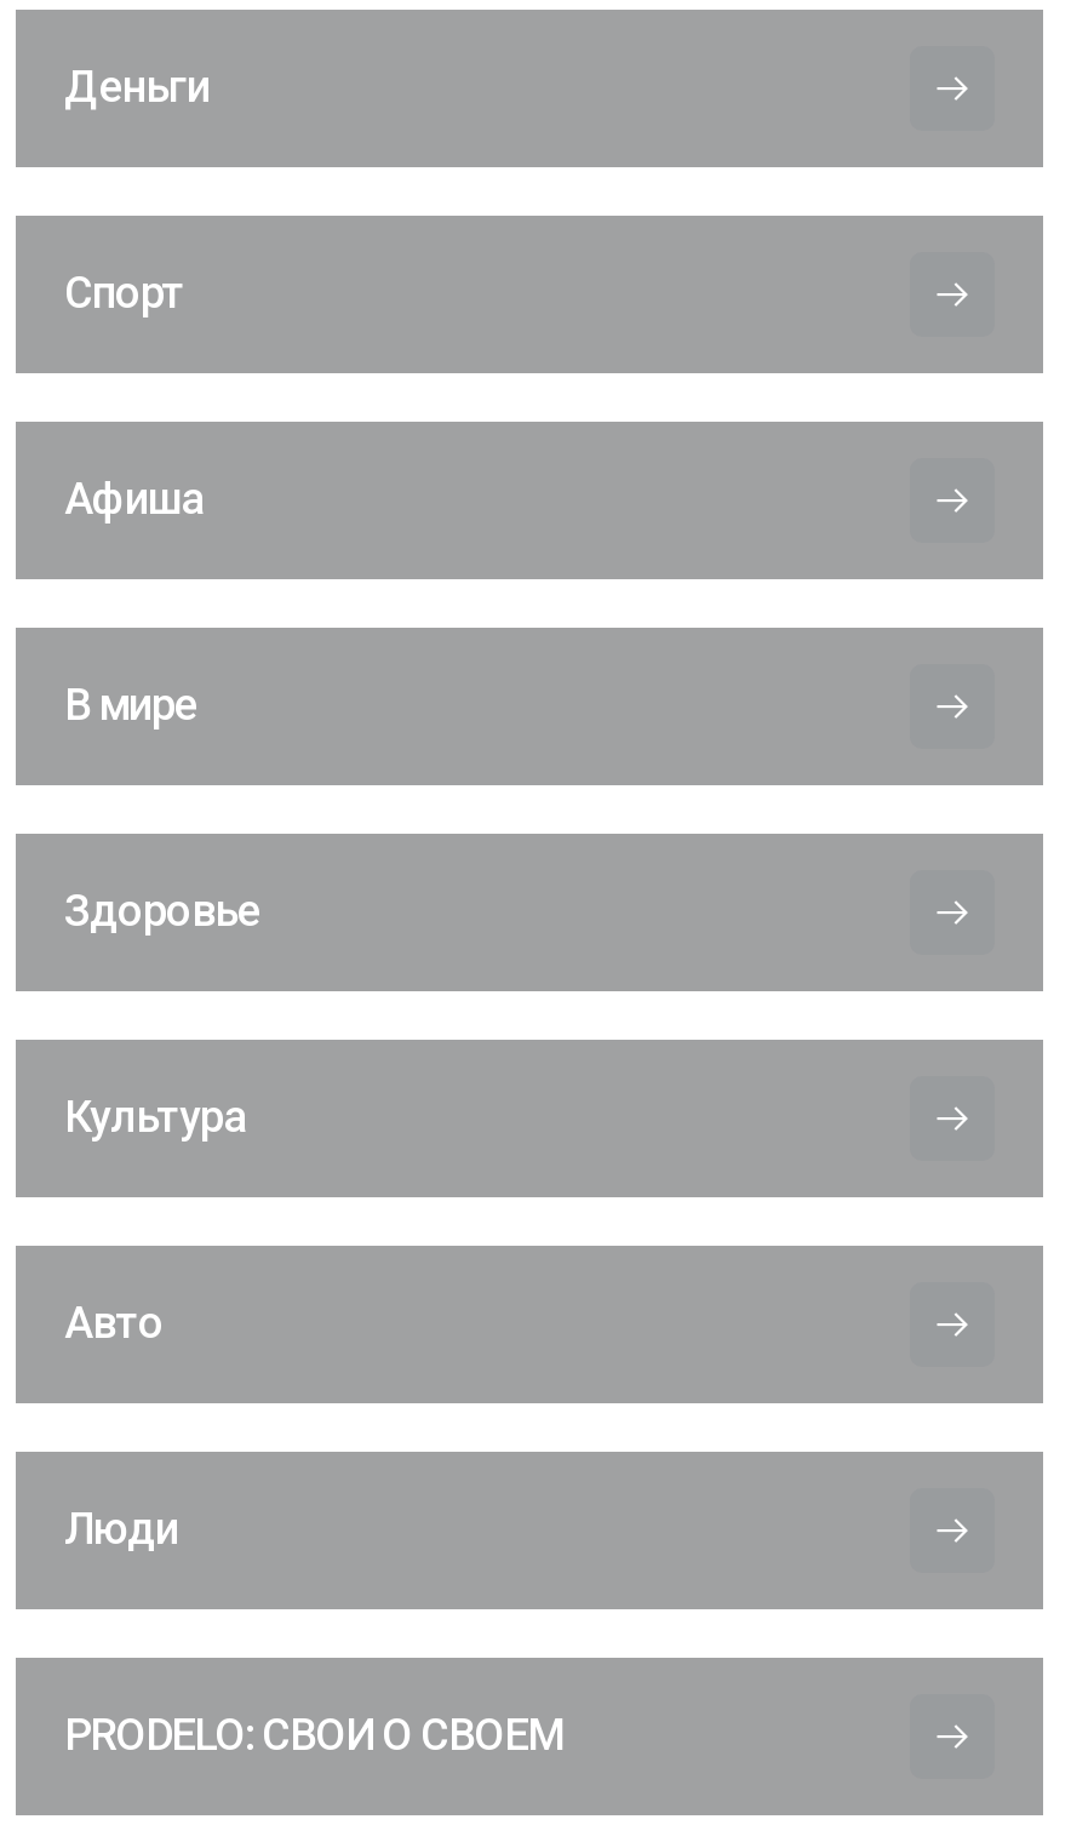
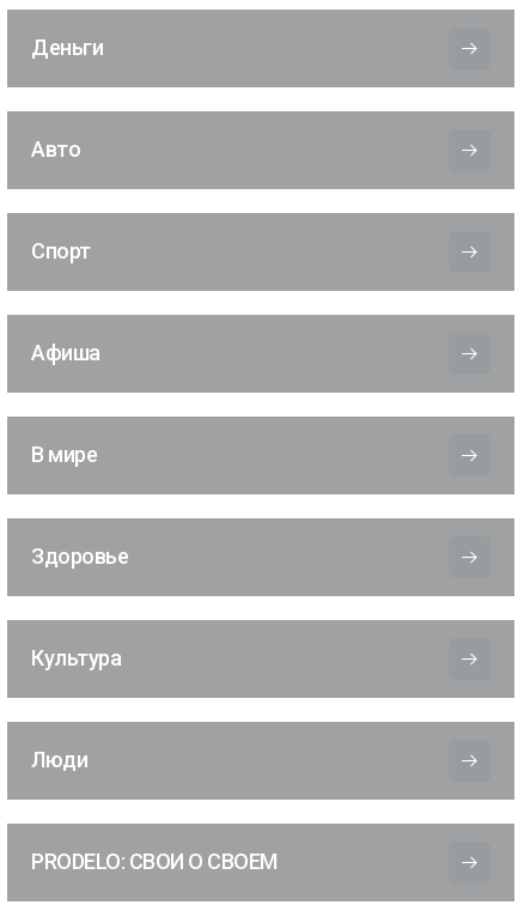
moved [64,268,260,1143] -> [31,239,128,671]: Спорт | Афиша | В мире | Здоровье | Культура
moved [64,1298,164,1349] -> [31,137,80,162]: Авто

